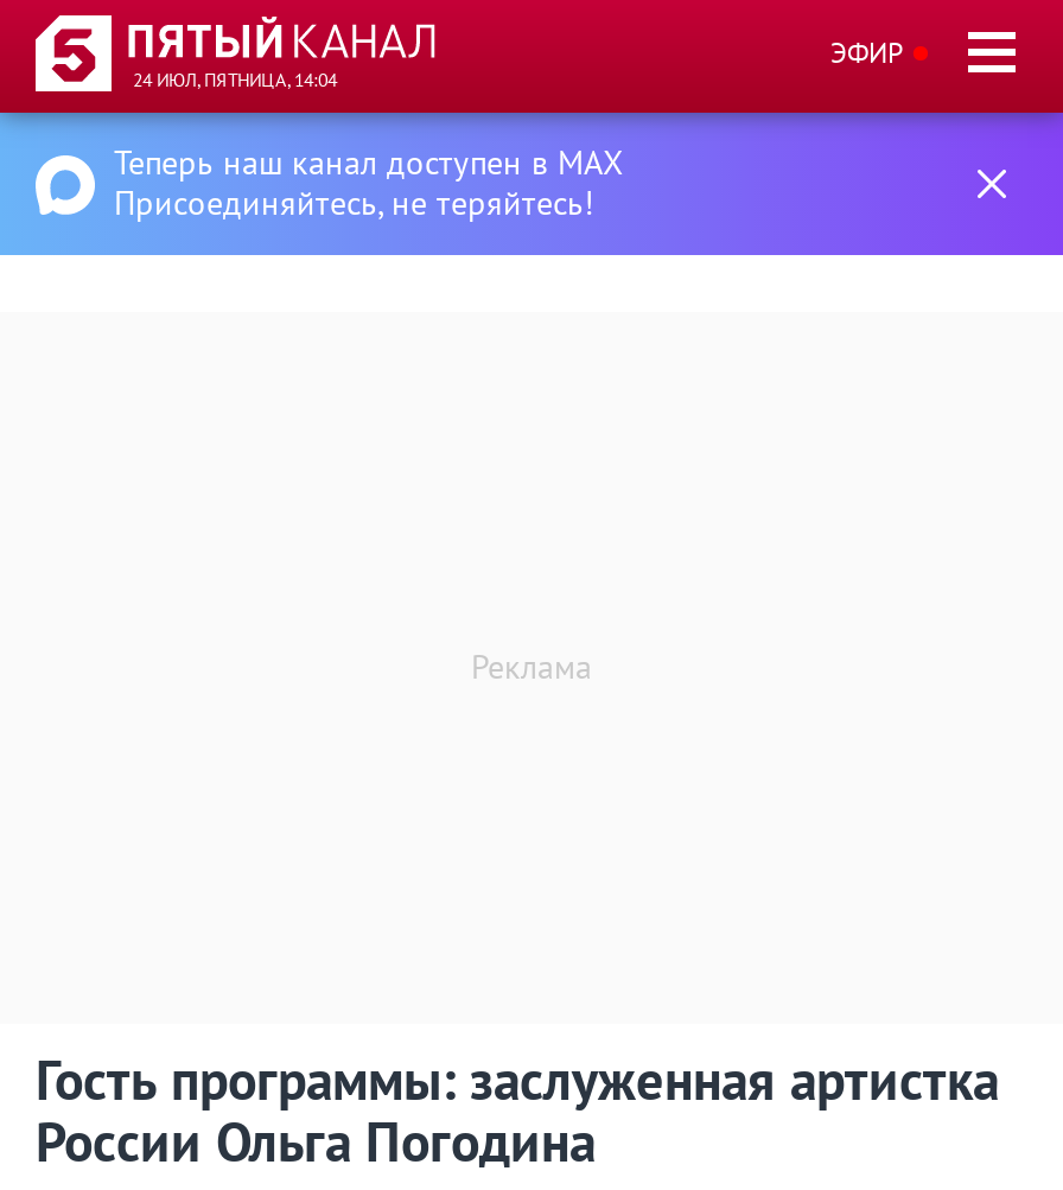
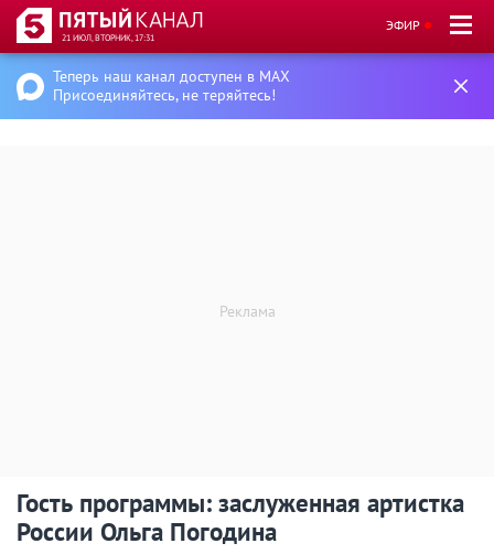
[133,68,337,91] 24 ИЮЛ, ПЯТНИЦА, 14:04 -> [62,32,154,43] 21 ИЮЛ, ВТОРНИК, 17:31

